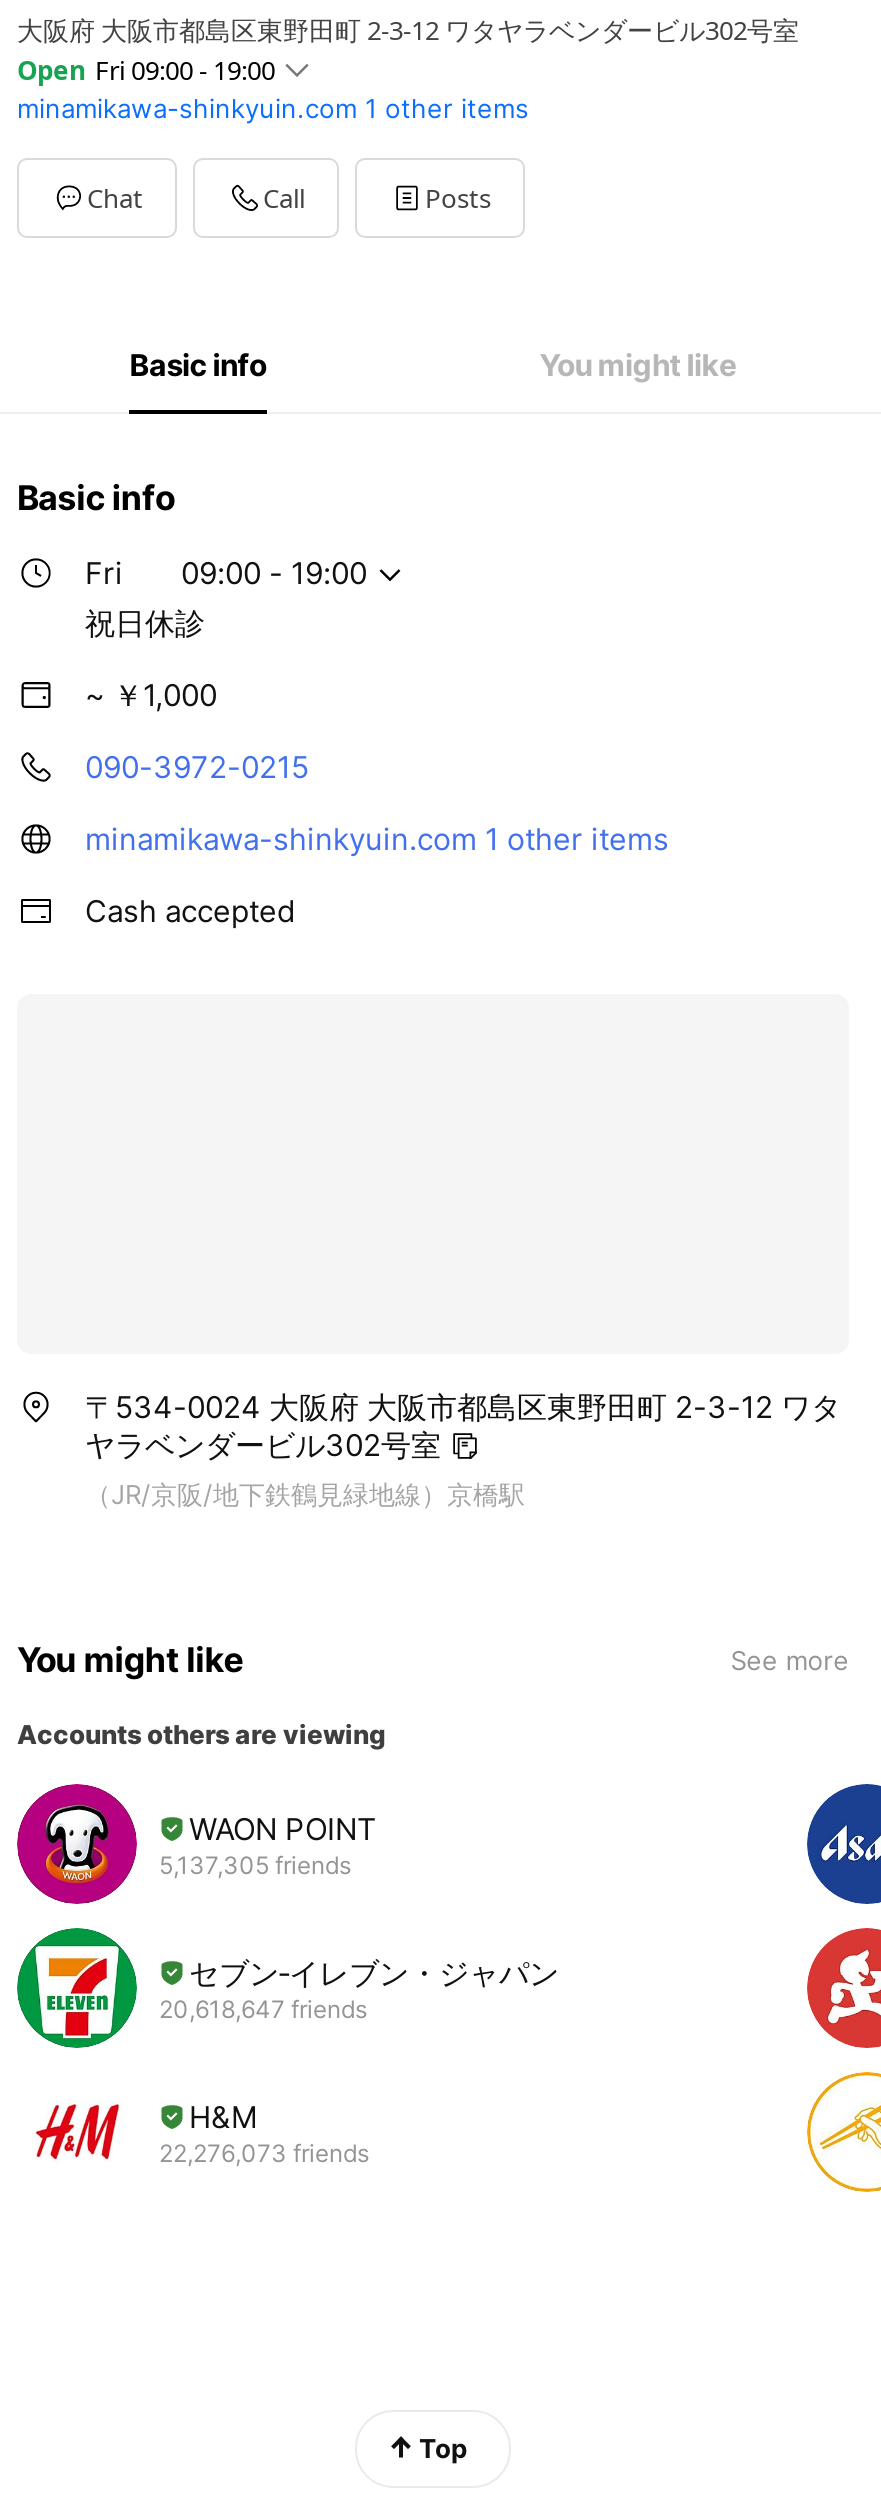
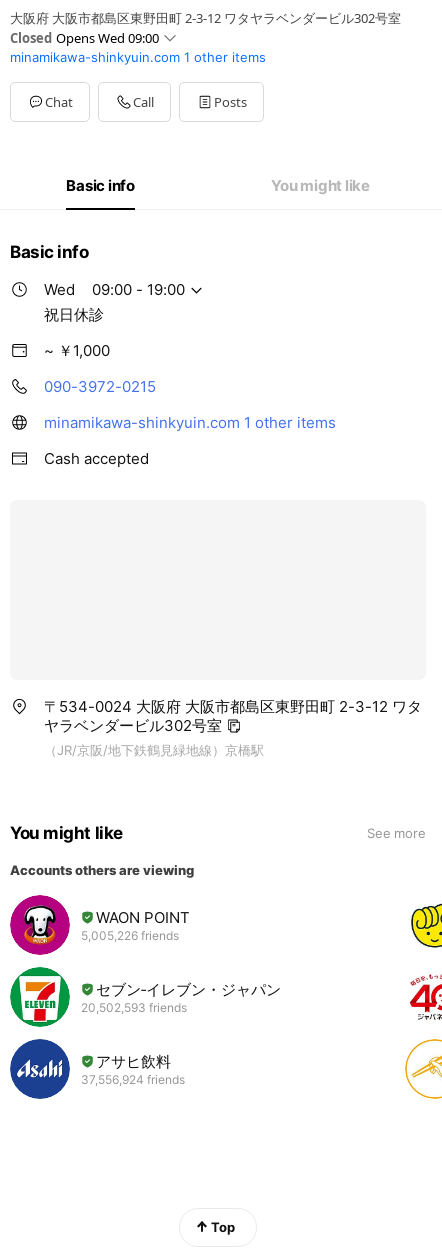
[17,53,275,89] Open Fri 09:00 - 19:00 -> [10,29,159,47] Closed Opens Wed 09:00
[85,555,123,593] Fri -> [44,280,75,299] Wed
[805,1782,875,1906] [image] -> [405,895,439,955] [image]
[159,1850,351,1880] 5,137,305 friends -> [81,928,179,943] 5,005,226 friends
[805,1926,875,2050] [image] -> [405,967,439,1027] [image]
[159,1994,367,2024] 20,618,647 friends -> [81,1000,187,1015] 20,502,593 friends
[17,2072,369,2192] [image] | H&M | 22,276,073 friends -> [9,1038,185,1100] [image] | アサヒ飲料 | 37,556,924 friends

